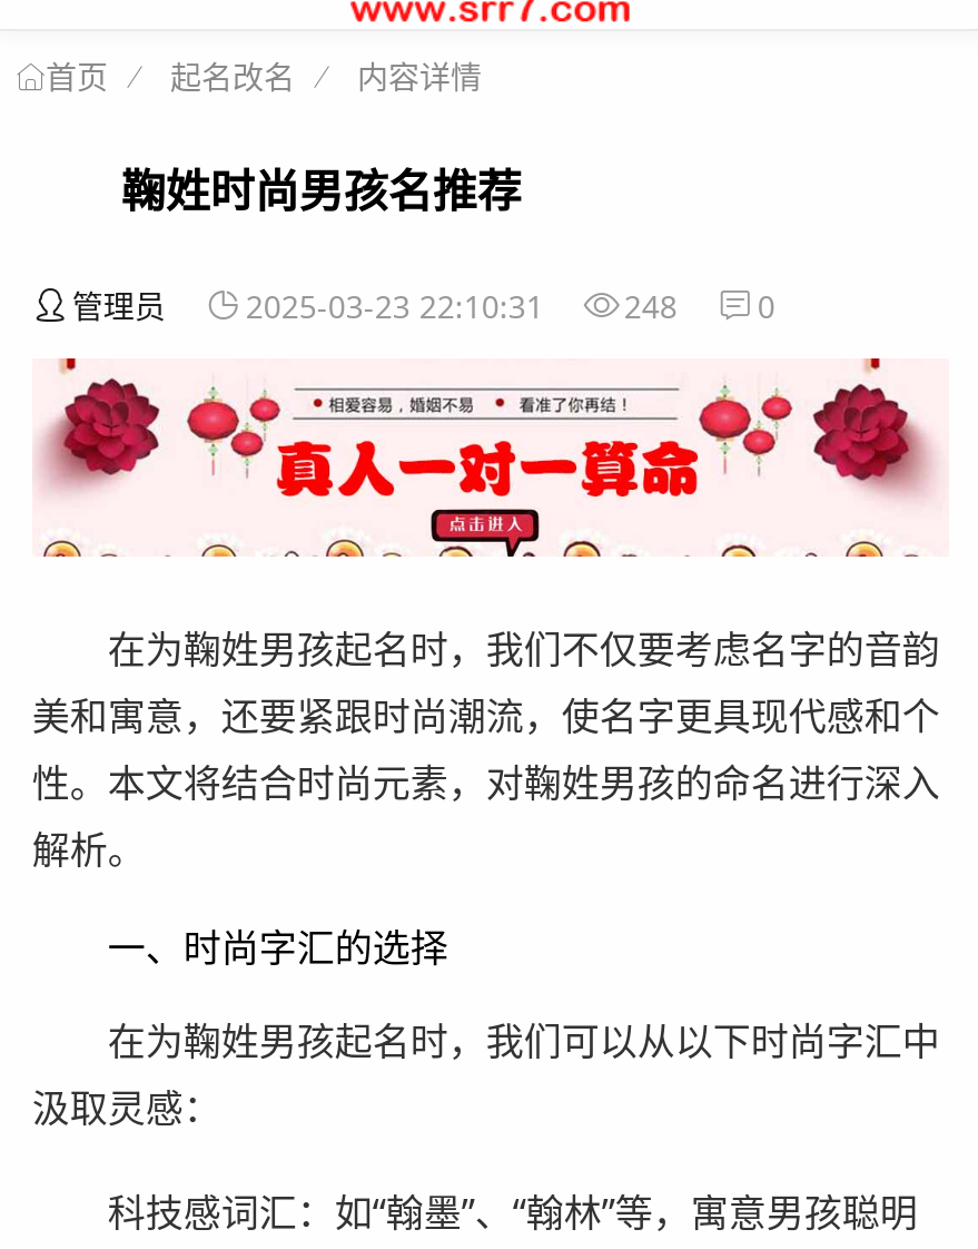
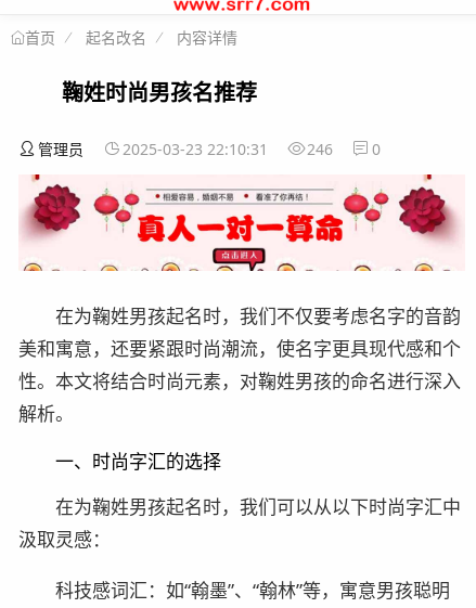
[72,285,775,327] 管理员 2025-03-23 22:10:31 248 0 -> [38,139,380,159] 管理员 2025-03-23 22:10:31 246 0

